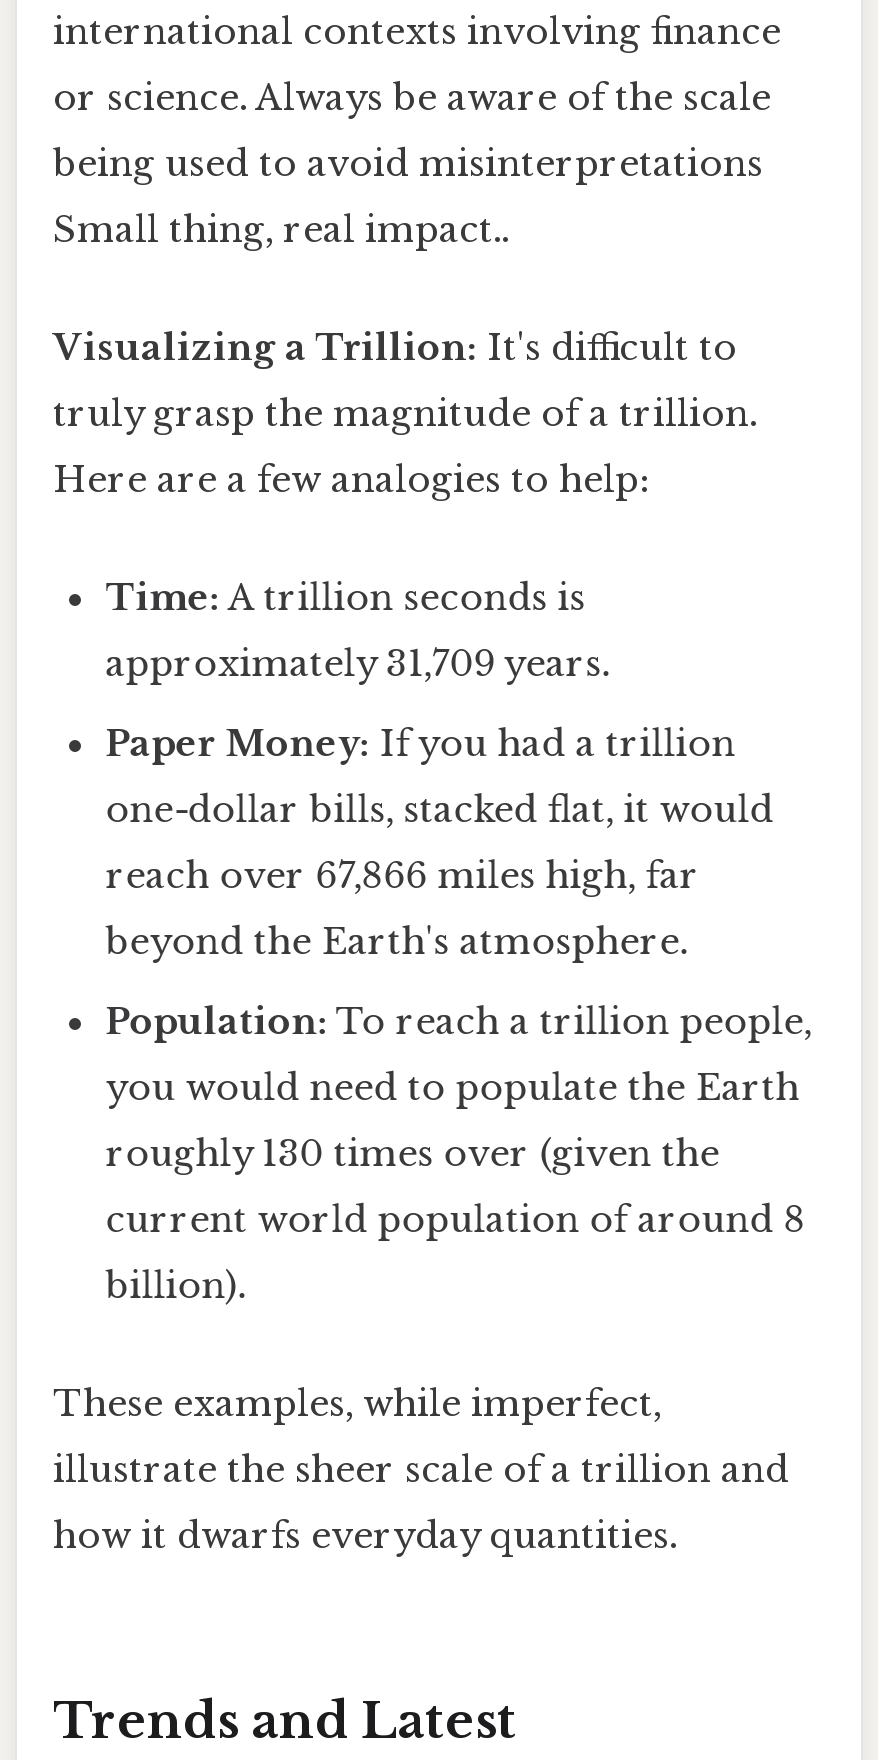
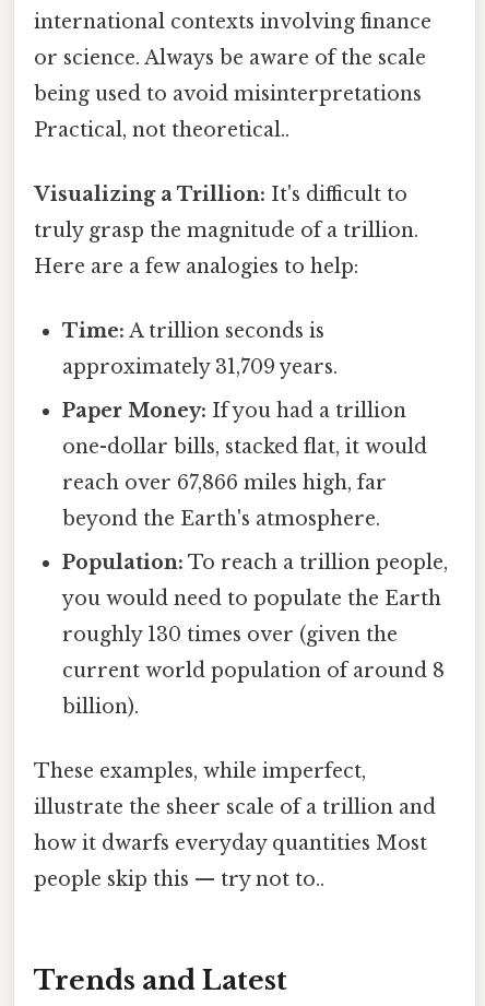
[53,207,509,251] Small thing, real impact.. -> [34,118,289,142] Practical, not theoretical..
[53,1515,677,1559] how it dwarfs everyday quantities. -> [34,832,427,892] how it dwarfs everyday quantities Most | people skip this — try not to..

